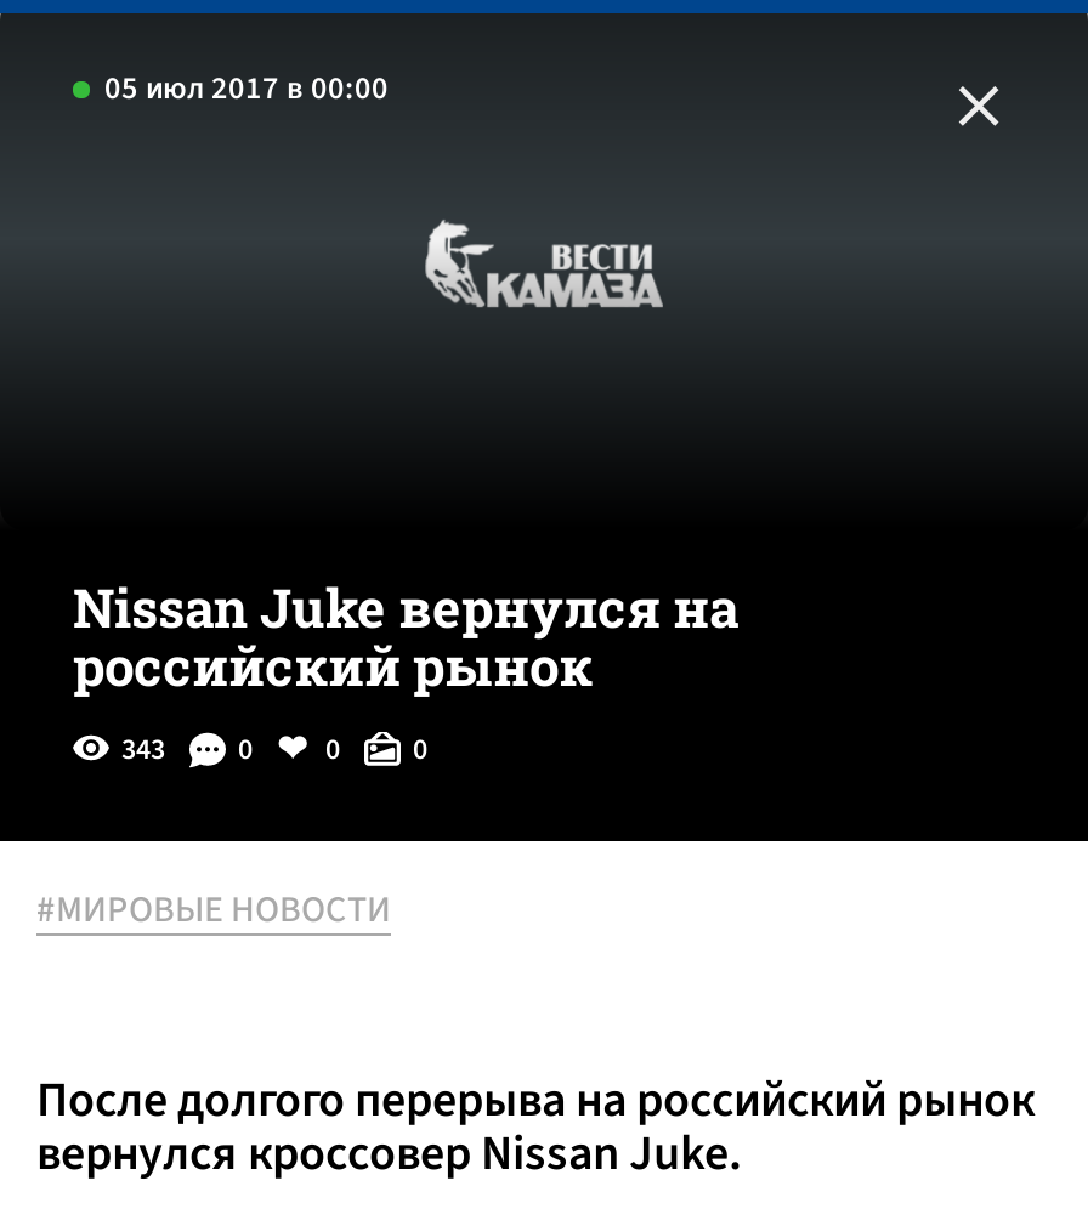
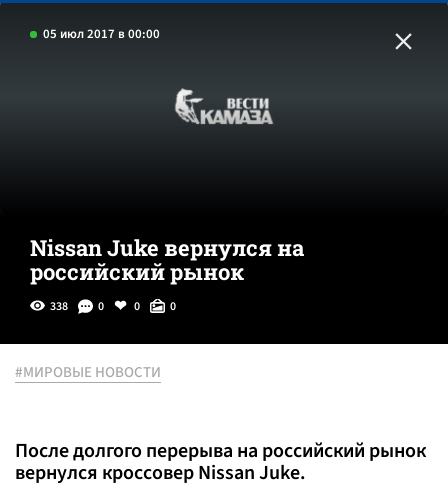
[121,730,427,771] 343 0 0 0 -> [50,298,176,315] 338 0 0 0

